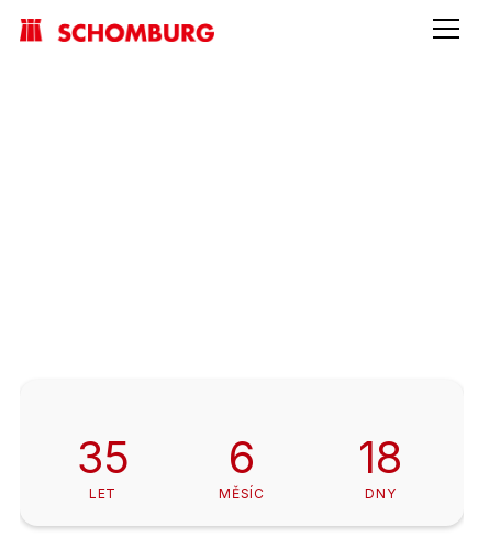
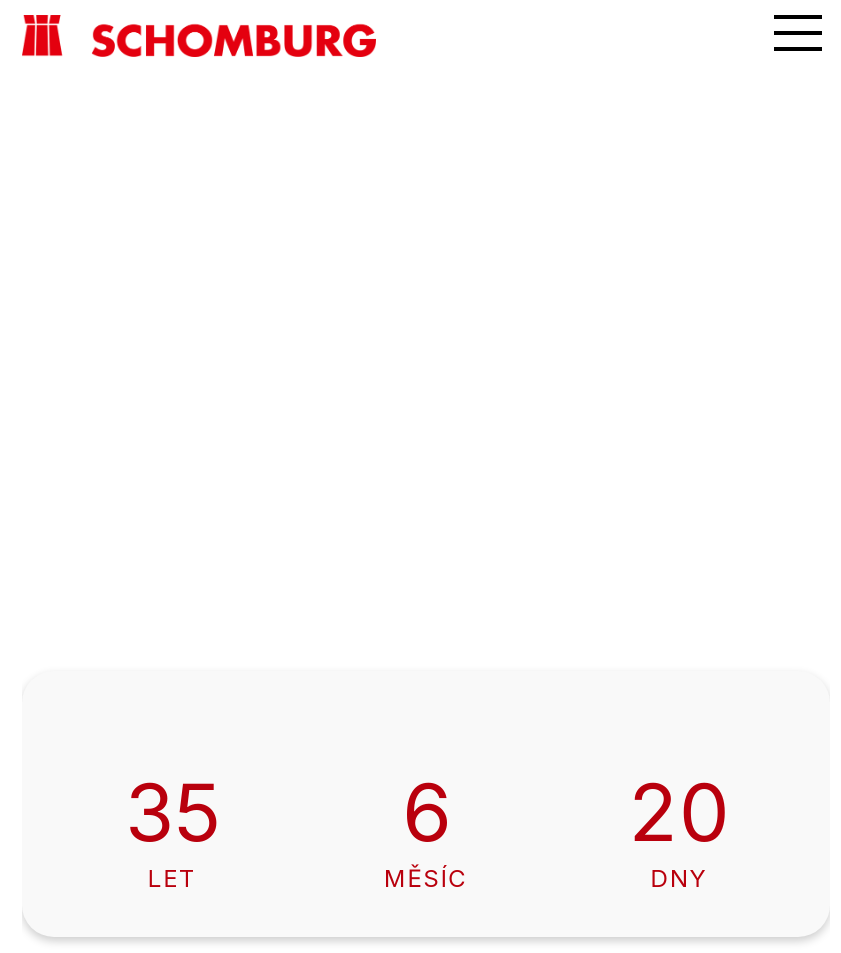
[76,430,403,484] 35 6 18 -> [125,763,729,861] 35 6 20

